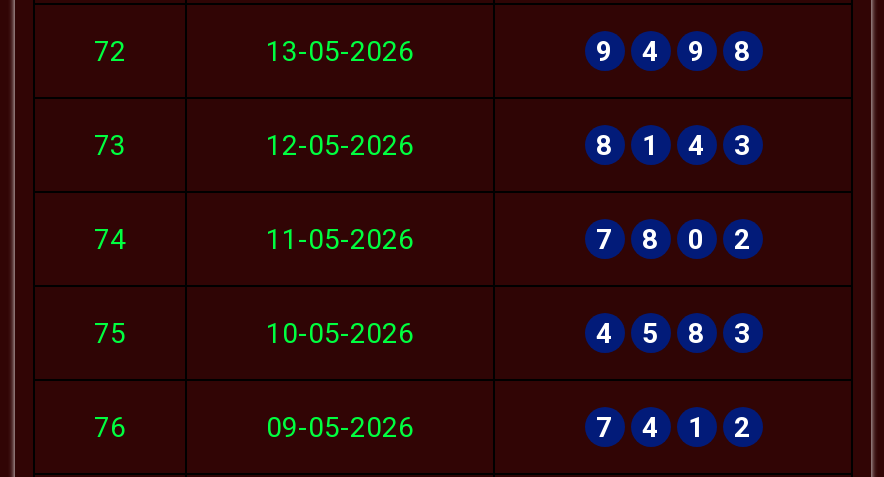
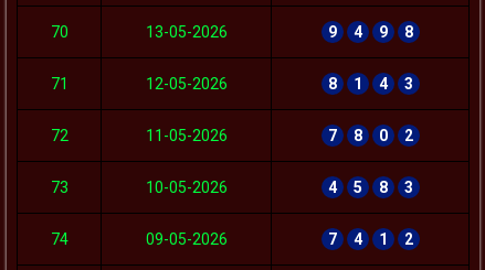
[94,35,126,67] 72 -> [50,23,68,41] 70
[94,129,126,161] 73 -> [50,75,68,93] 71
[94,223,126,255] 74 -> [50,127,68,145] 72
[94,317,126,349] 75 -> [50,179,68,196] 73
[94,411,126,443] 76 -> [50,231,68,248] 74

